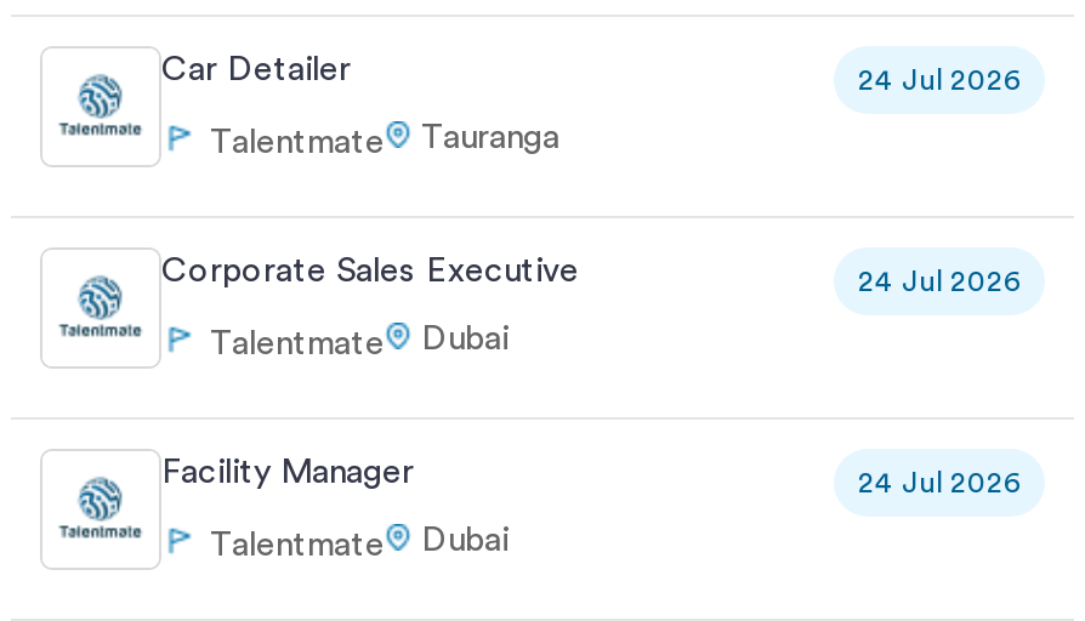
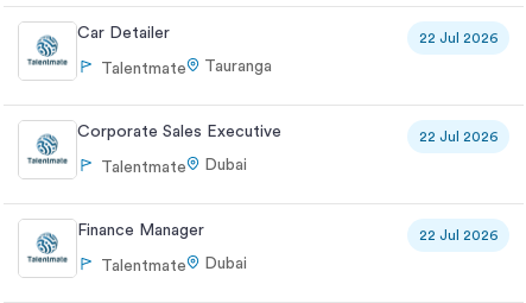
[858,65,1021,95] 24 Jul 2026 -> [419,31,498,45] 22 Jul 2026
[858,267,1021,296] 24 Jul 2026 -> [419,130,498,144] 22 Jul 2026
[161,456,414,490] Facility Manager -> [77,222,204,239] Finance Manager
[858,468,1021,497] 24 Jul 2026 -> [419,228,498,242] 22 Jul 2026

